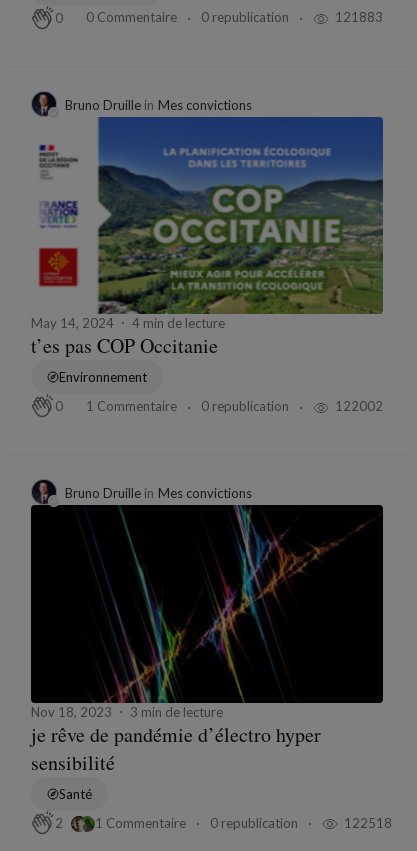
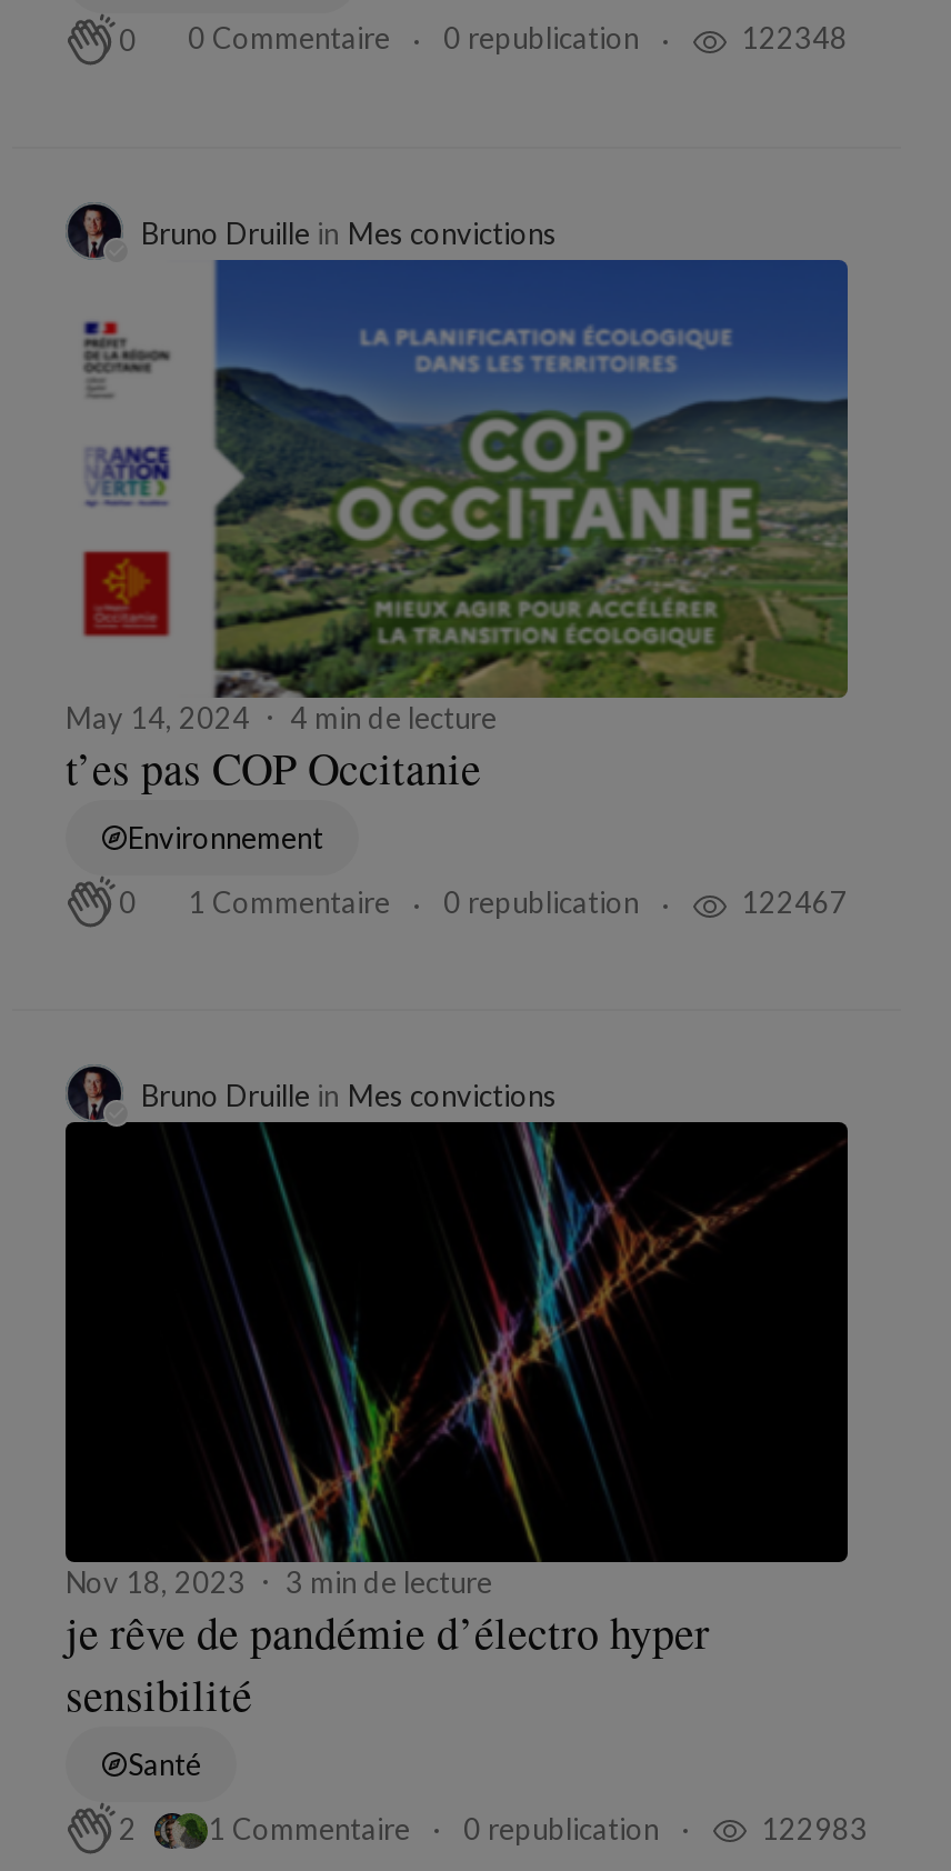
[335,9,383,25] 121883 -> [741,21,848,57] 122348
[335,398,383,414] 122002 -> [741,885,848,920] 122467
[344,815,392,831] 122518 -> [761,1810,868,1846] 122983

